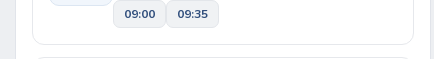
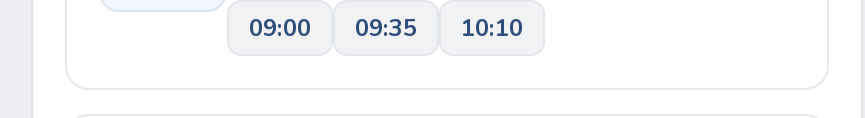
none -> [461,12,523,44] 10:10

